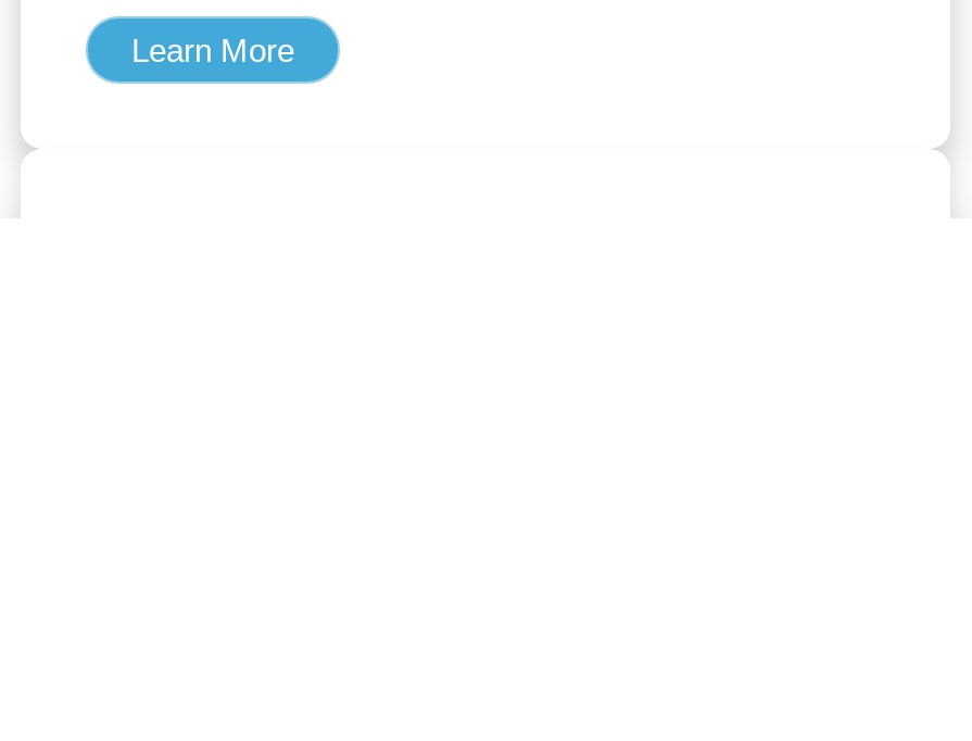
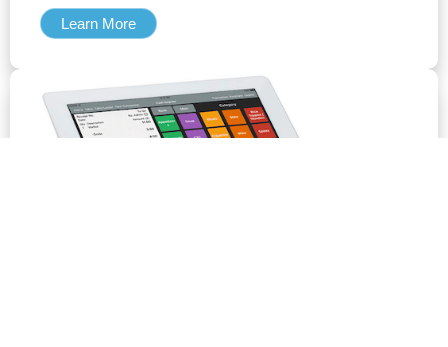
none -> [43,77,298,139] [image]

